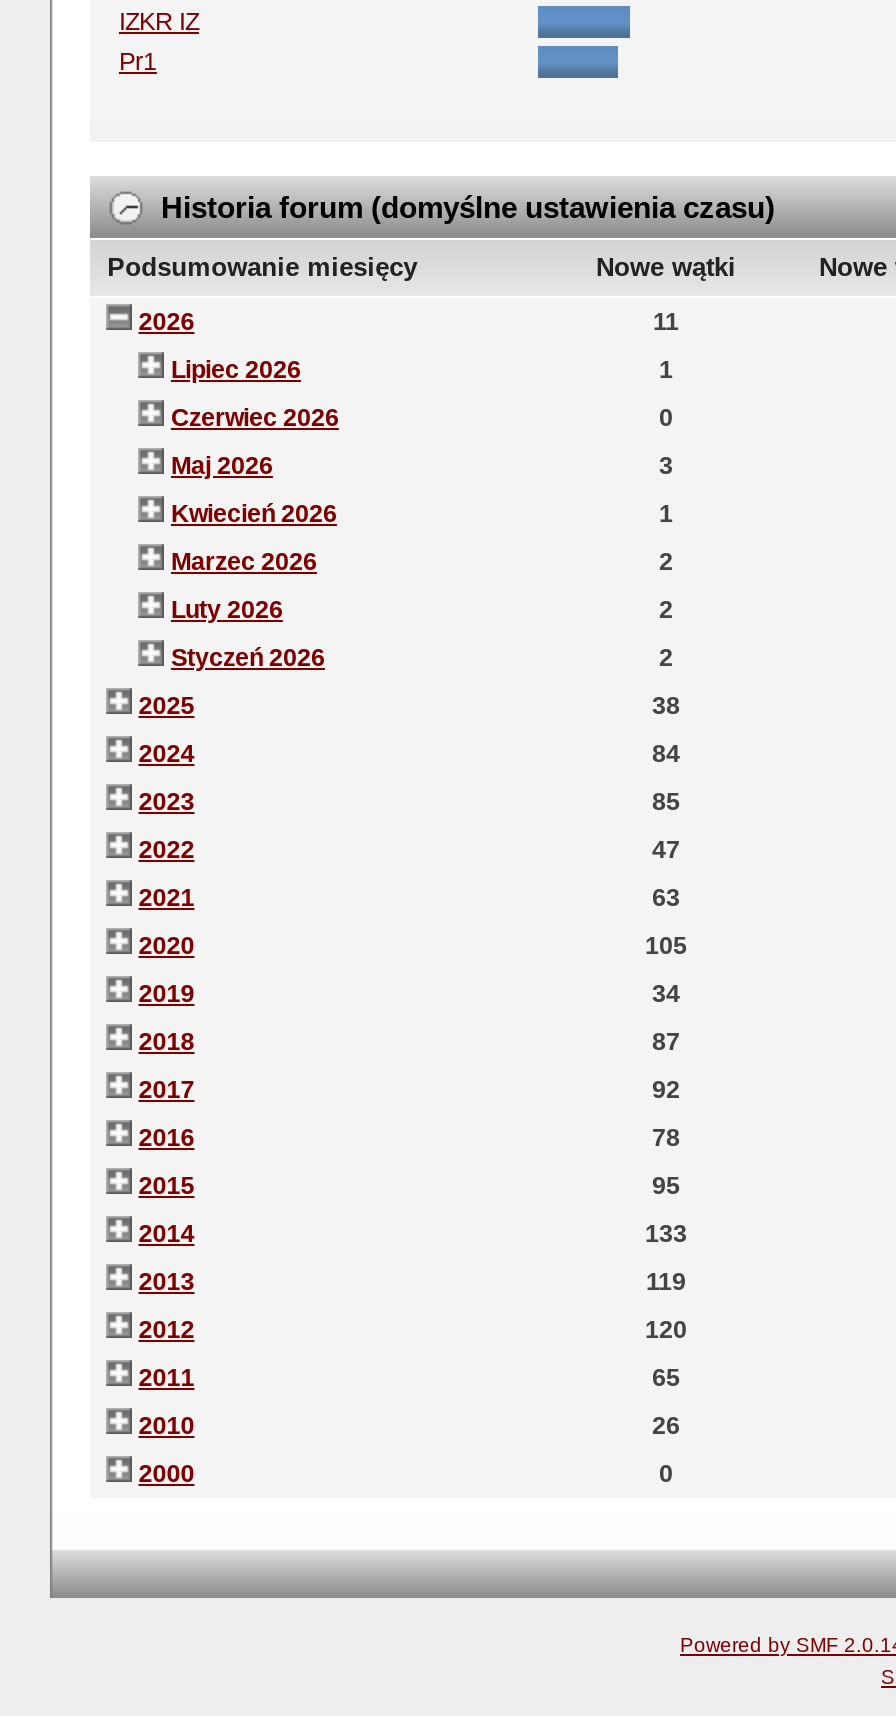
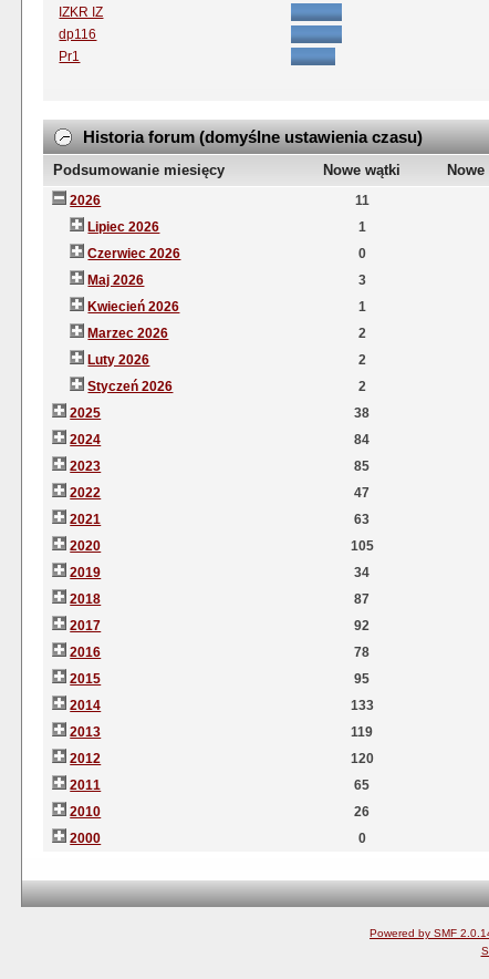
none -> [59,27,97,43] dp116

